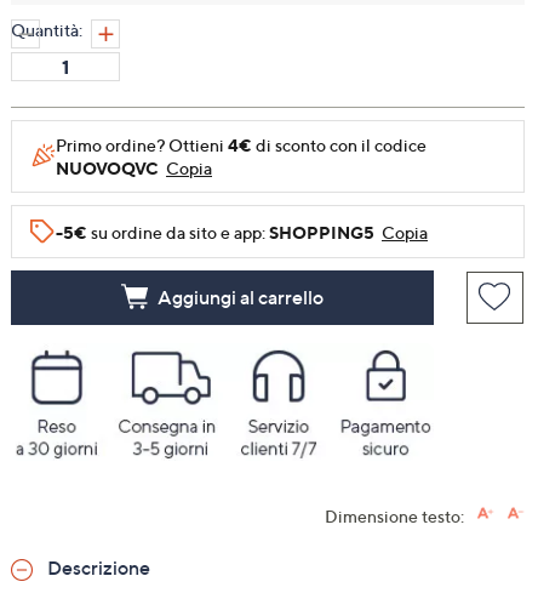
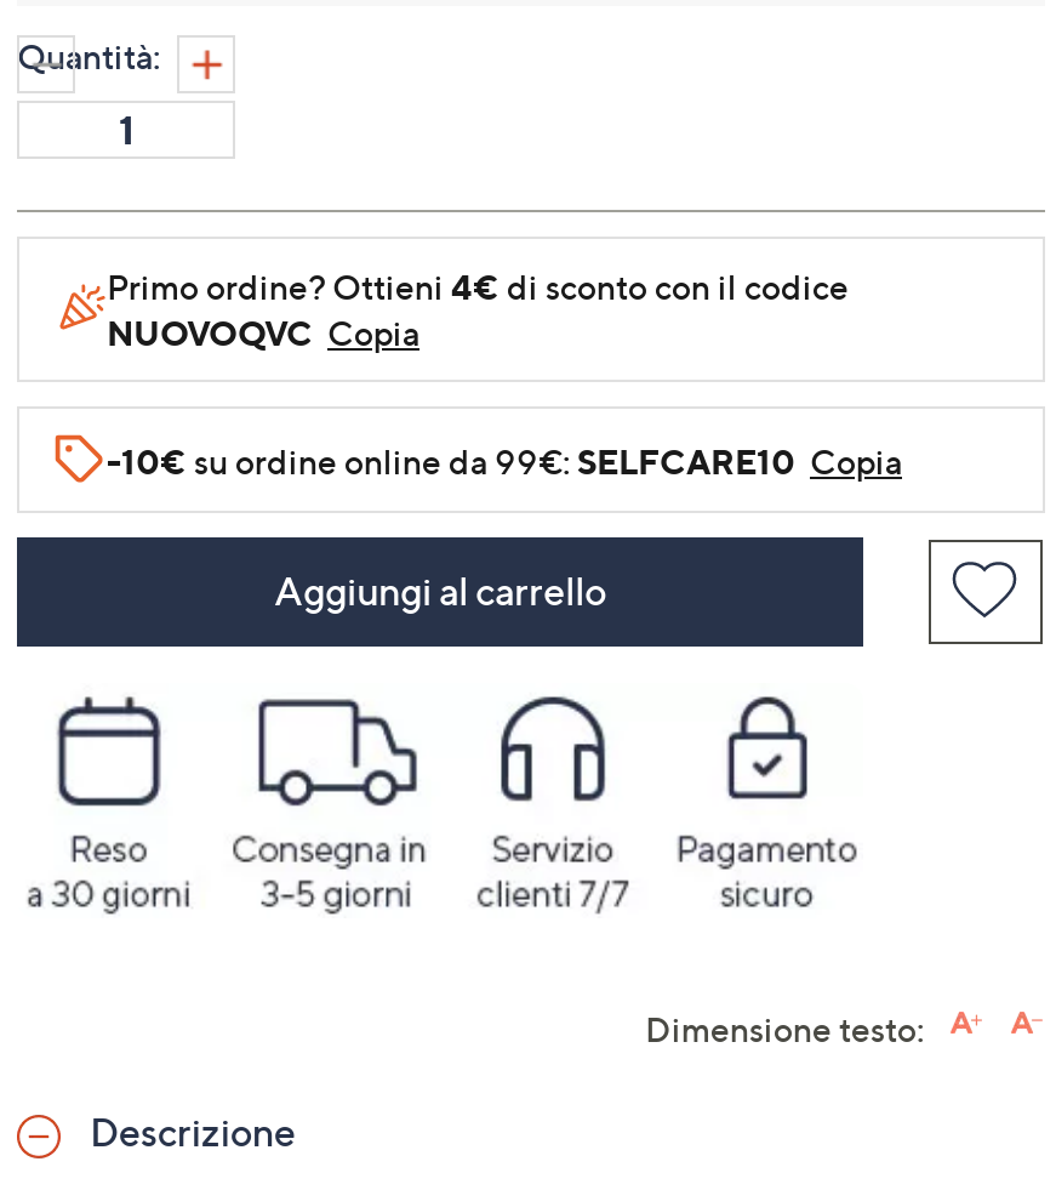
[56,221,428,242] -5€su ordine da sito e app: SHOPPING5 Copia -> [107,439,902,481] -10€su ordine online da 99€: SELFCARE10 Copia

